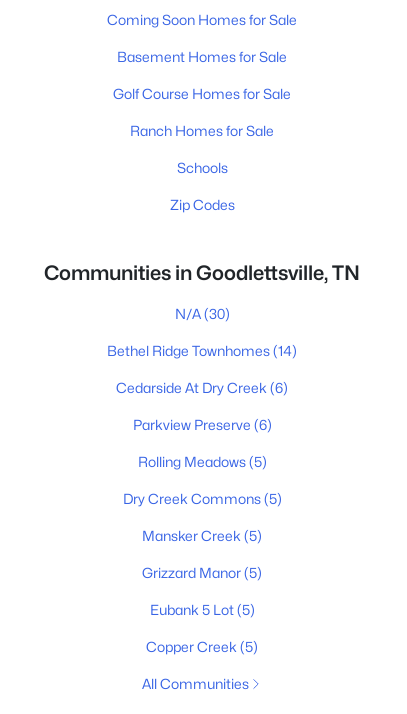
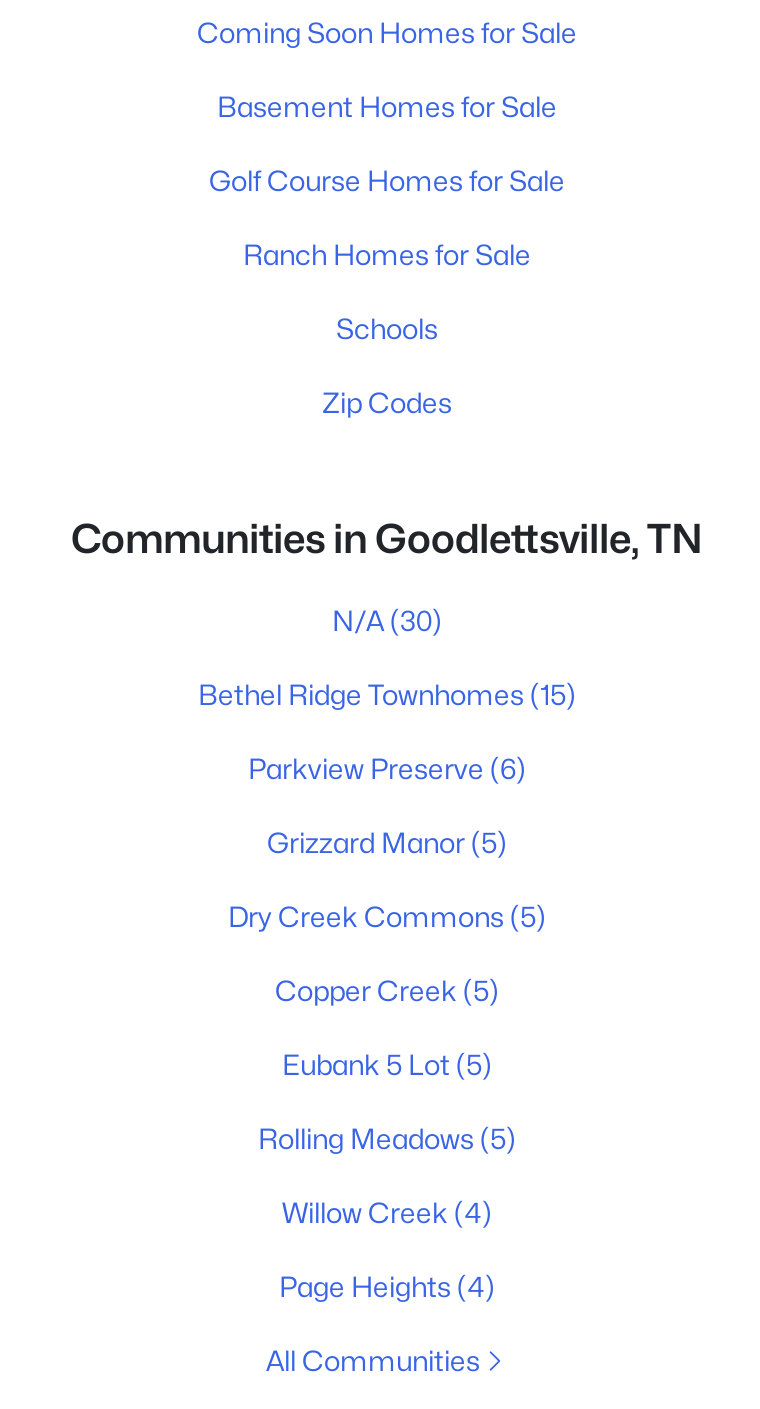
[107,342,297,396] Bethel Ridge Townhomes (14) | Cedarside At Dry Creek (6) -> [198,677,576,711] Bethel Ridge Townhomes (15)
moved [132,416,271,433] -> [248,751,526,785]: Parkview Preserve (6)
moved [137,453,266,470] -> [258,1121,516,1155]: Rolling Meadows (5)
moved [122,490,281,507] -> [228,899,546,933]: Dry Creek Commons (5)
[142,527,262,544] Mansker Creek (5) -> [279,1195,495,1303] Willow Creek (4) | Page Heights (4)
moved [142,564,262,655] -> [267,825,507,1081]: Grizzard Manor (5) | Eubank 5 Lot (5) | Copper Creek (5)

